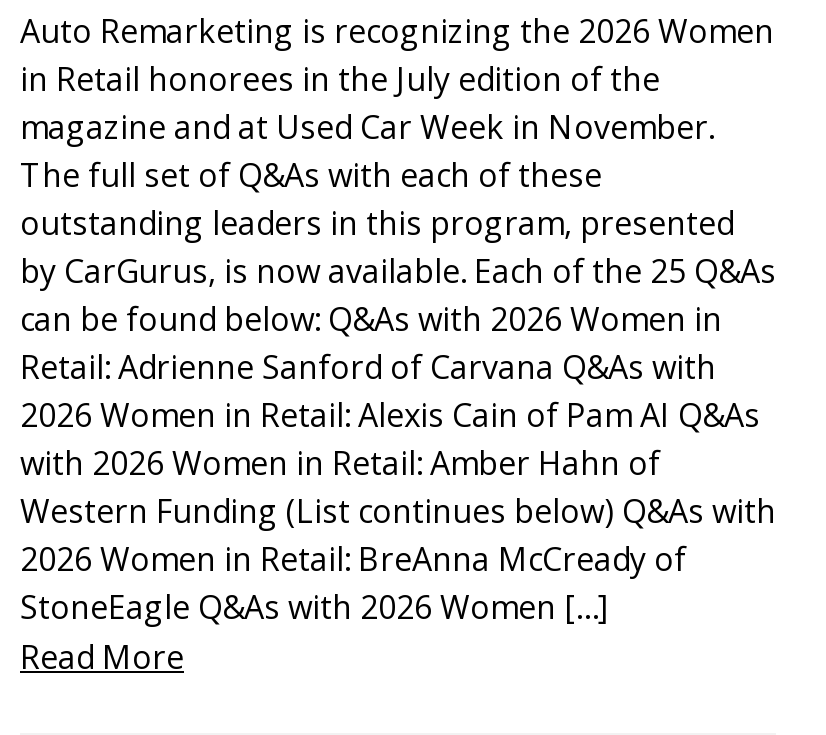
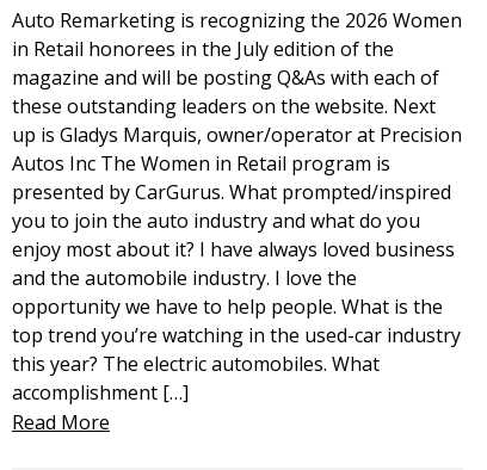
[20,105,776,629] magazine and at Used Car Week in November. | The full set of Q&As with each of these | outstanding leaders in this program, presented | by CarGurus, is now available. Each of the 25 Q&As | can be found below: Q&As with 2026 Women in | Retail: Adrienne Sanford of Carvana Q&As with | 2026 Women in Retail: Alexis Cain of Pam AI Q&As | with 2026 Women in Retail: Amber Hahn of | Western Funding (List continues below) Q&As with | 2026 Women in Retail: BreAnna McCready of | StoneEagle Q&As with 2026 Women […] -> [12,64,462,405] magazine and will be posting Q&As with each of | these outstanding leaders on the website. Next | up is Gladys Marquis, owner/operator at Precision | Autos Inc The Women in Retail program is | presented by CarGurus. What prompted/inspired | you to join the auto industry and what do you | enjoy most about it? I have always loved business | and the automobile industry. I love the | opportunity we have to help people. What is the | top trend you’re watching in the used-car industry | this year? The electric automobiles. What | accomplishment […]

